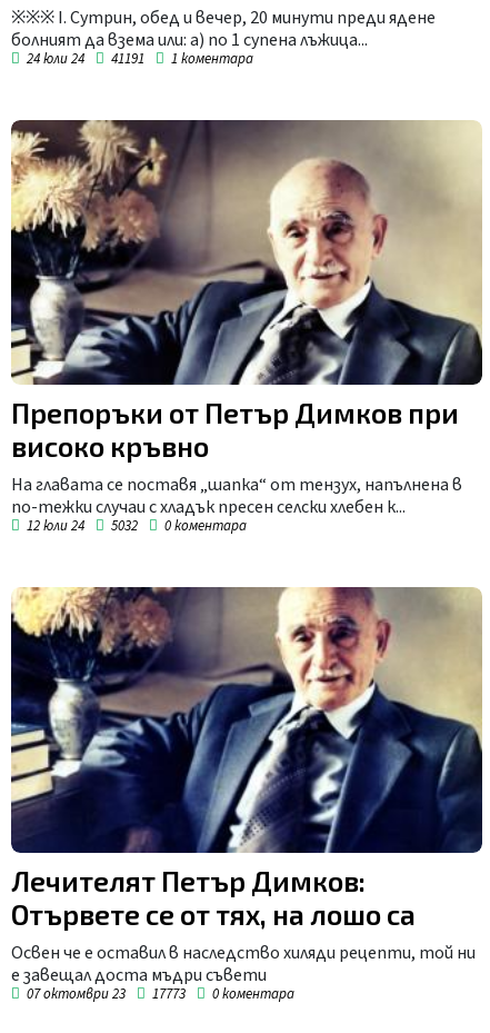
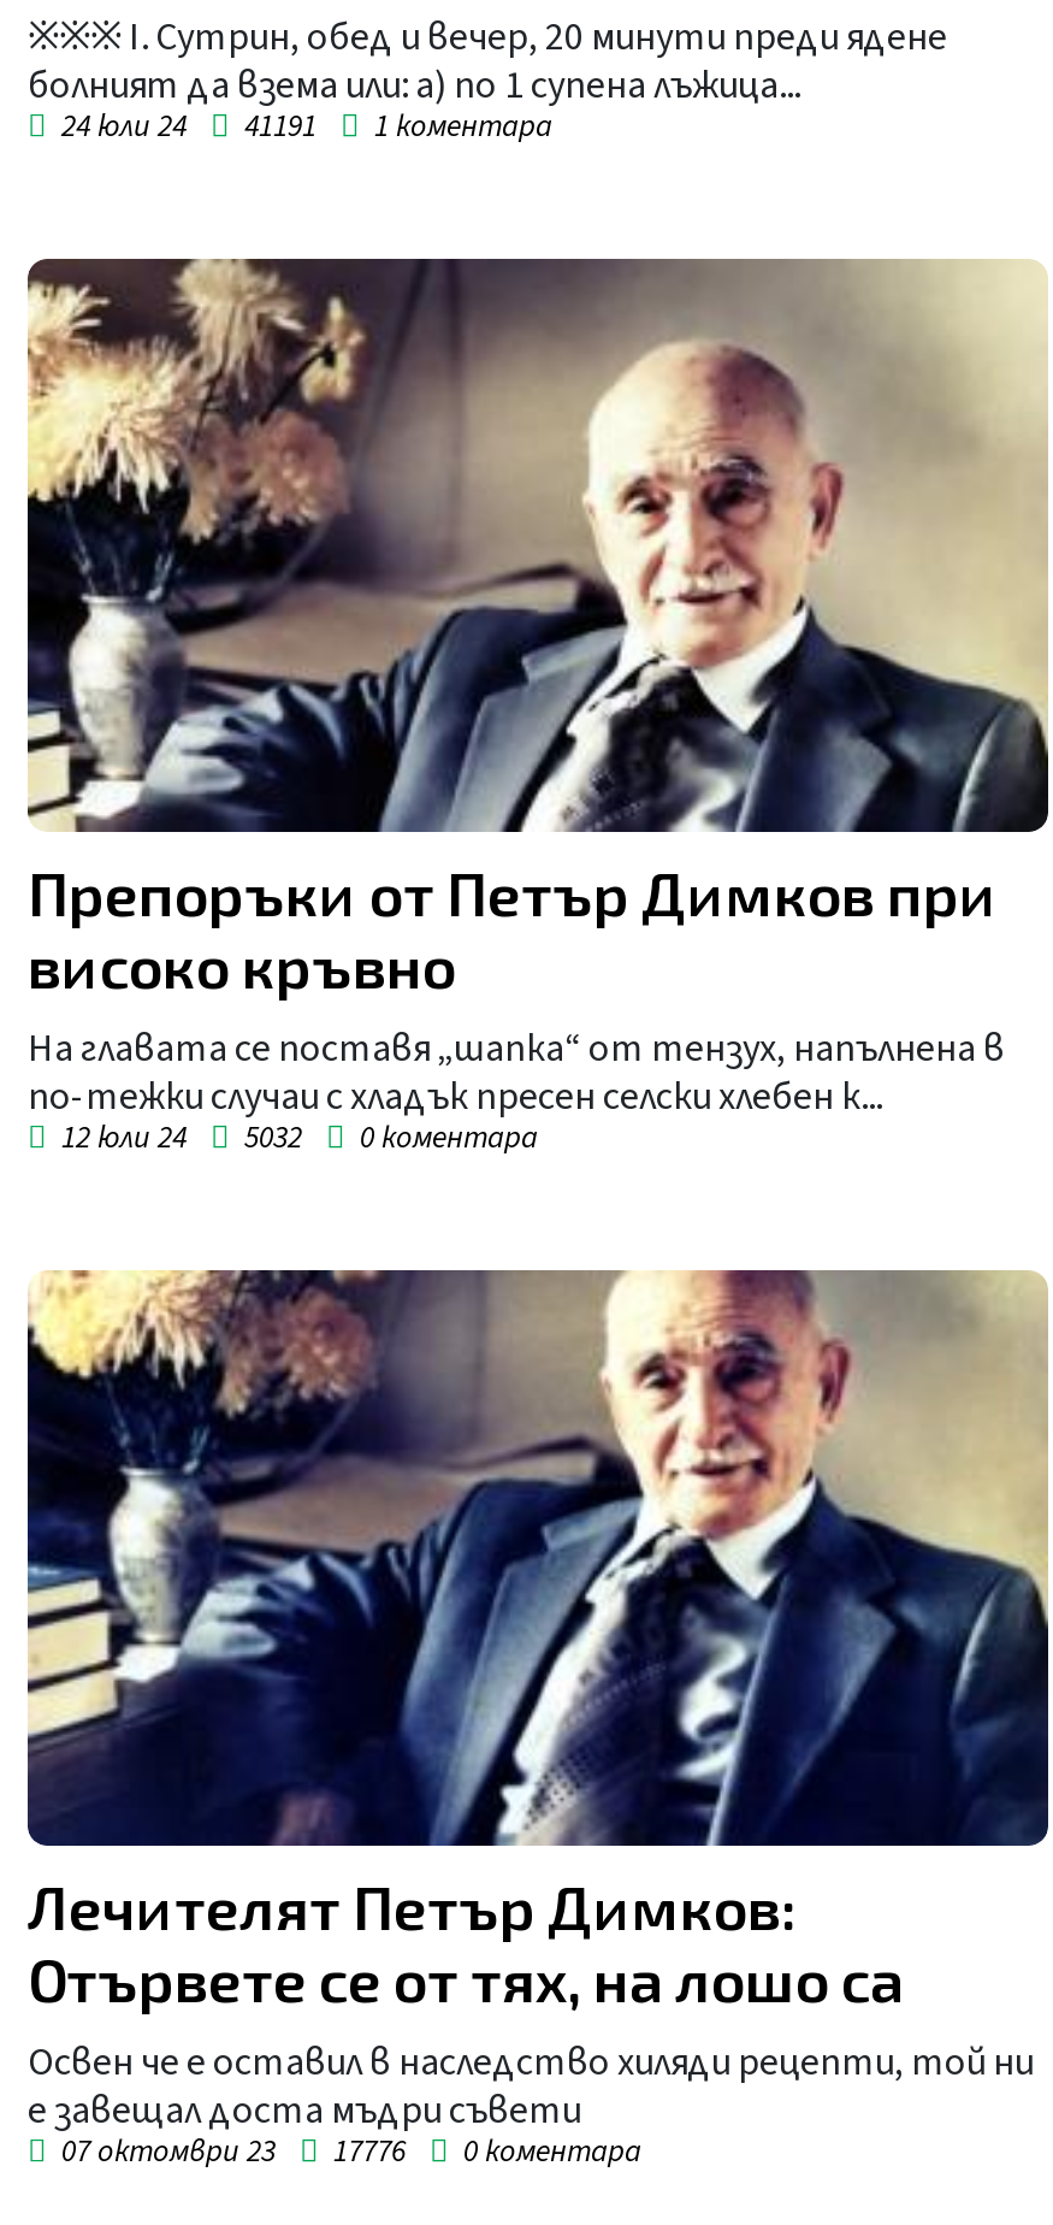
[23,984,294,1004] 07 октомври 23 17773 0 коментара -> [54,2129,641,2173] 07 октомври 23 17776 0 коментара

